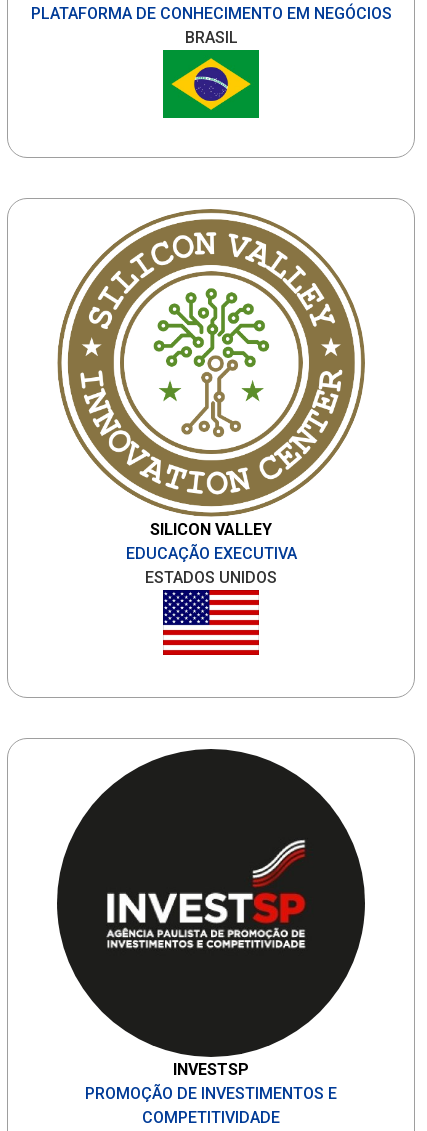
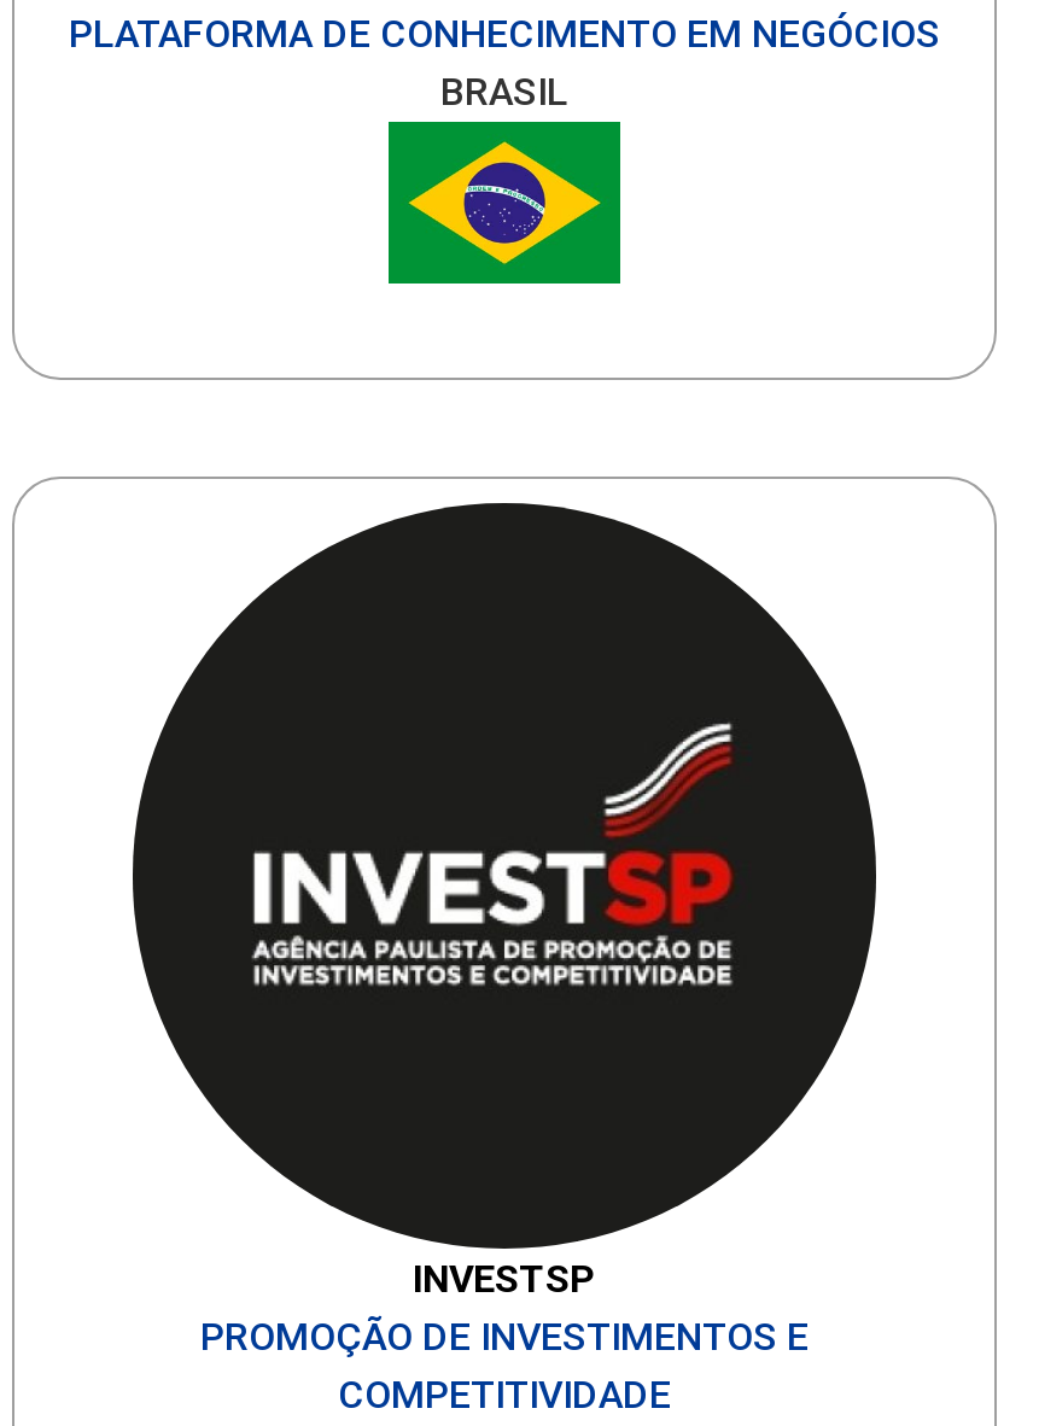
[58,209,366,587] [image] | SILICON VALLEY | EDUCAÇÃO EXECUTIVA | ESTADOS UNIDOS -> none
[162,595,260,656] [image] -> none

